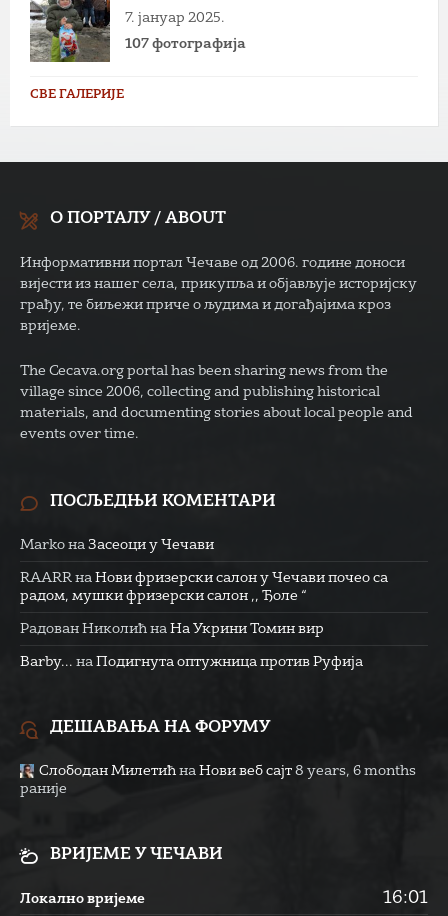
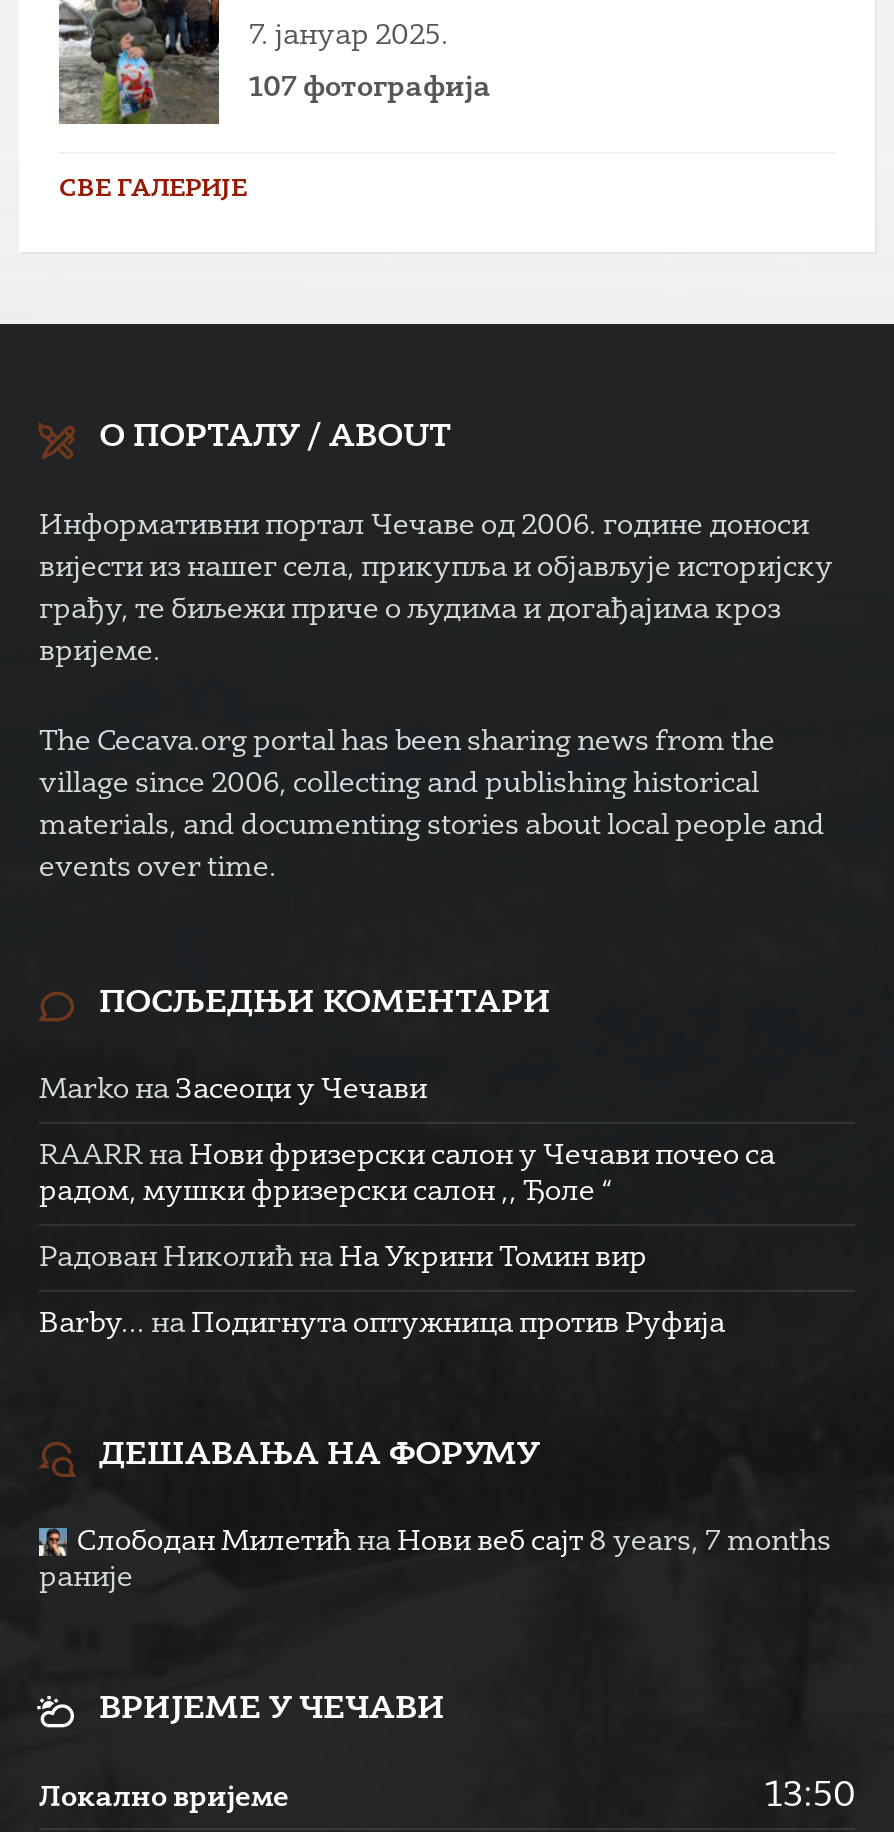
[39,763,416,777] Слободан Милетић на Нови веб сајт 8 years, 6 months -> [77,1527,831,1555] Слободан Милетић на Нови веб сајт 8 years, 7 months
[383,888,428,906] 16:01 -> [765,1777,855,1813] 13:50

